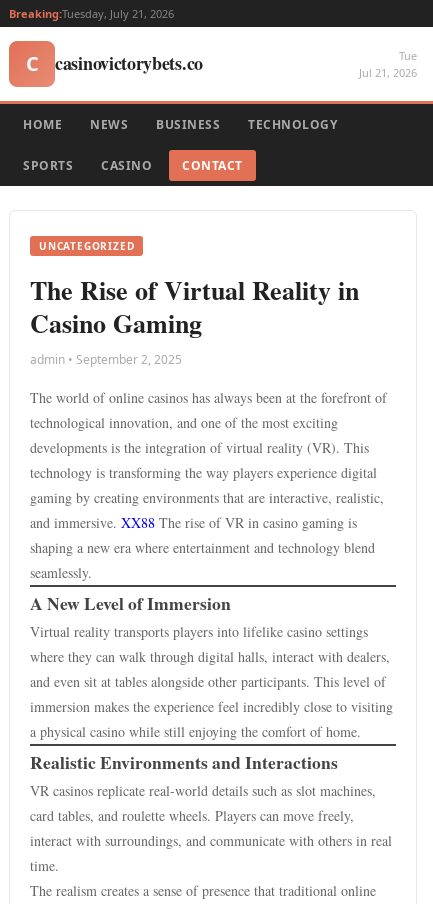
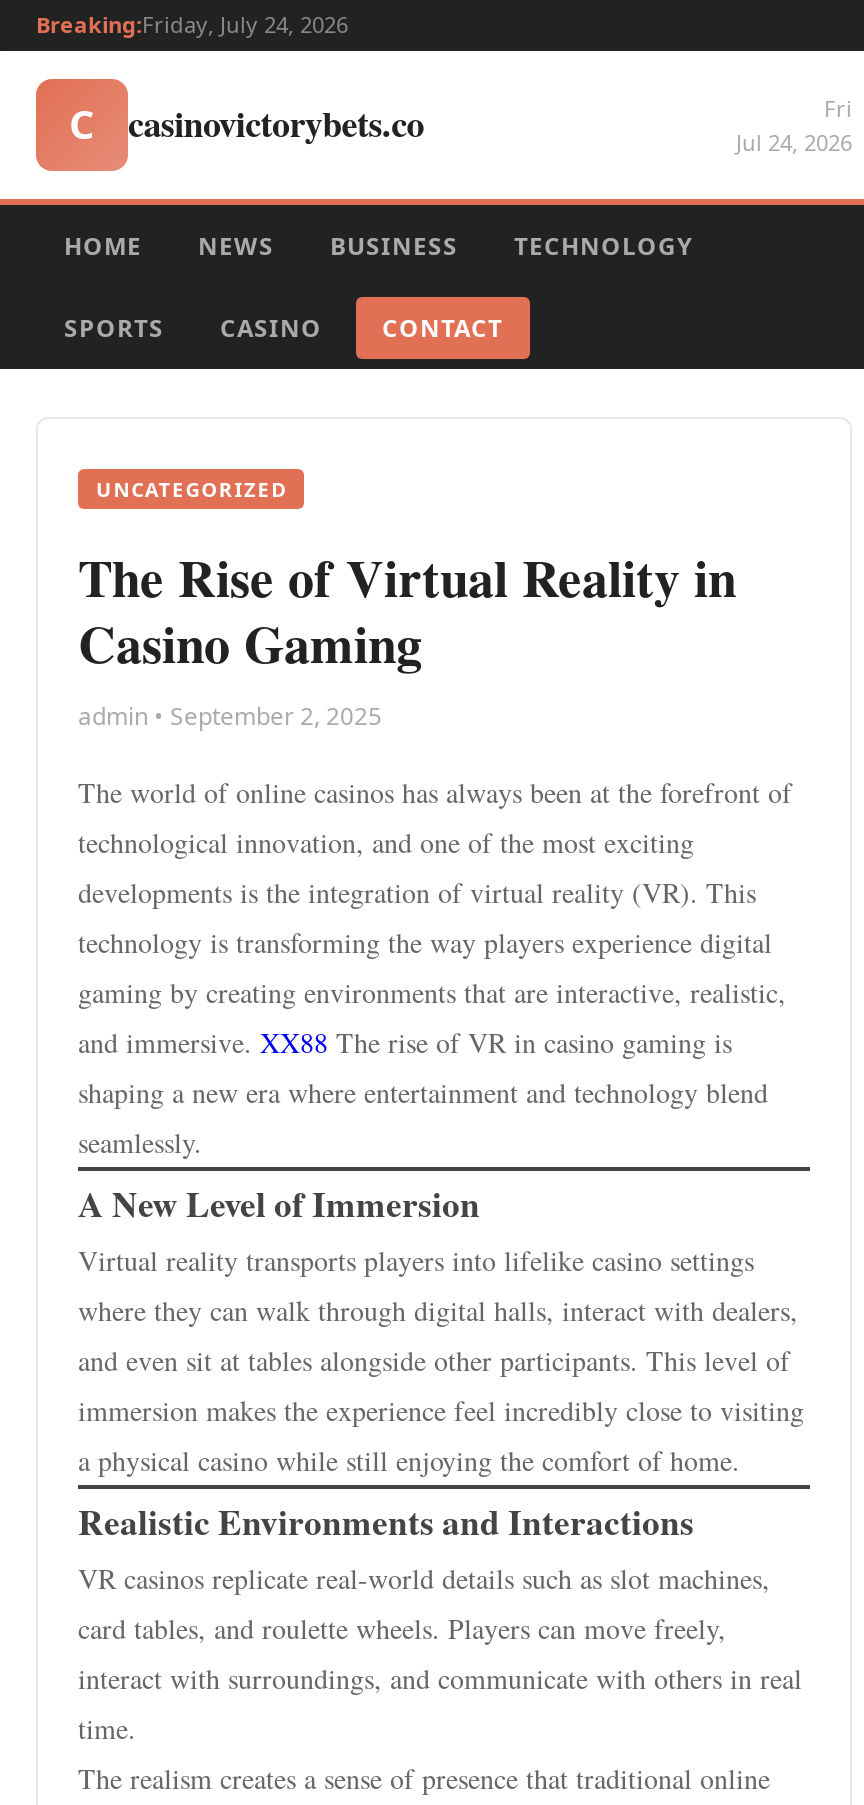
[9,6,174,21] Breaking:Tuesday, July 21, 2026 -> [36,9,348,39] Breaking:Friday, July 24, 2026
[359,48,417,80] Tue | Jul 21, 2026 -> [736,93,852,157] Fri | Jul 24, 2026

